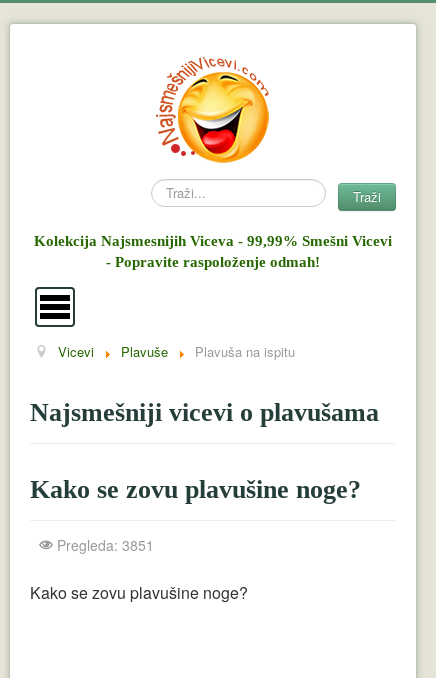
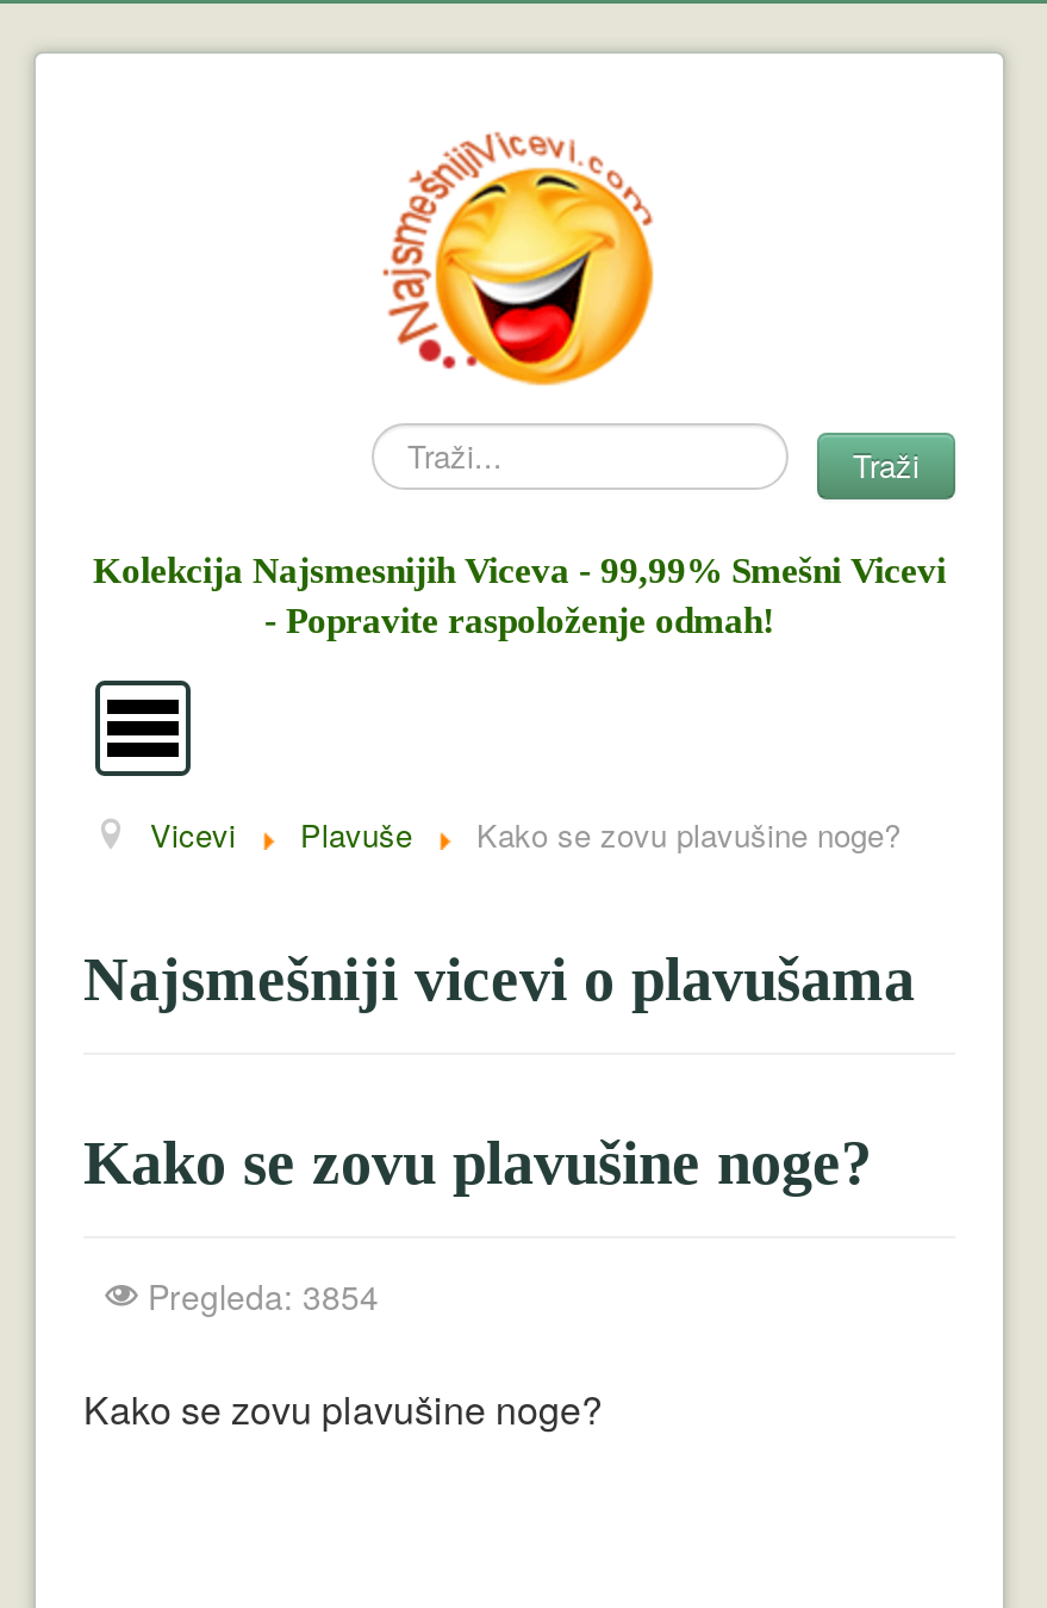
[195,342,295,361] Plavuša na ispitu -> [476,812,900,857] Kako se zovu plavušine noge?
[57,535,154,555] Pregleda: 3851 -> [148,1272,379,1320] Pregleda: 3854

